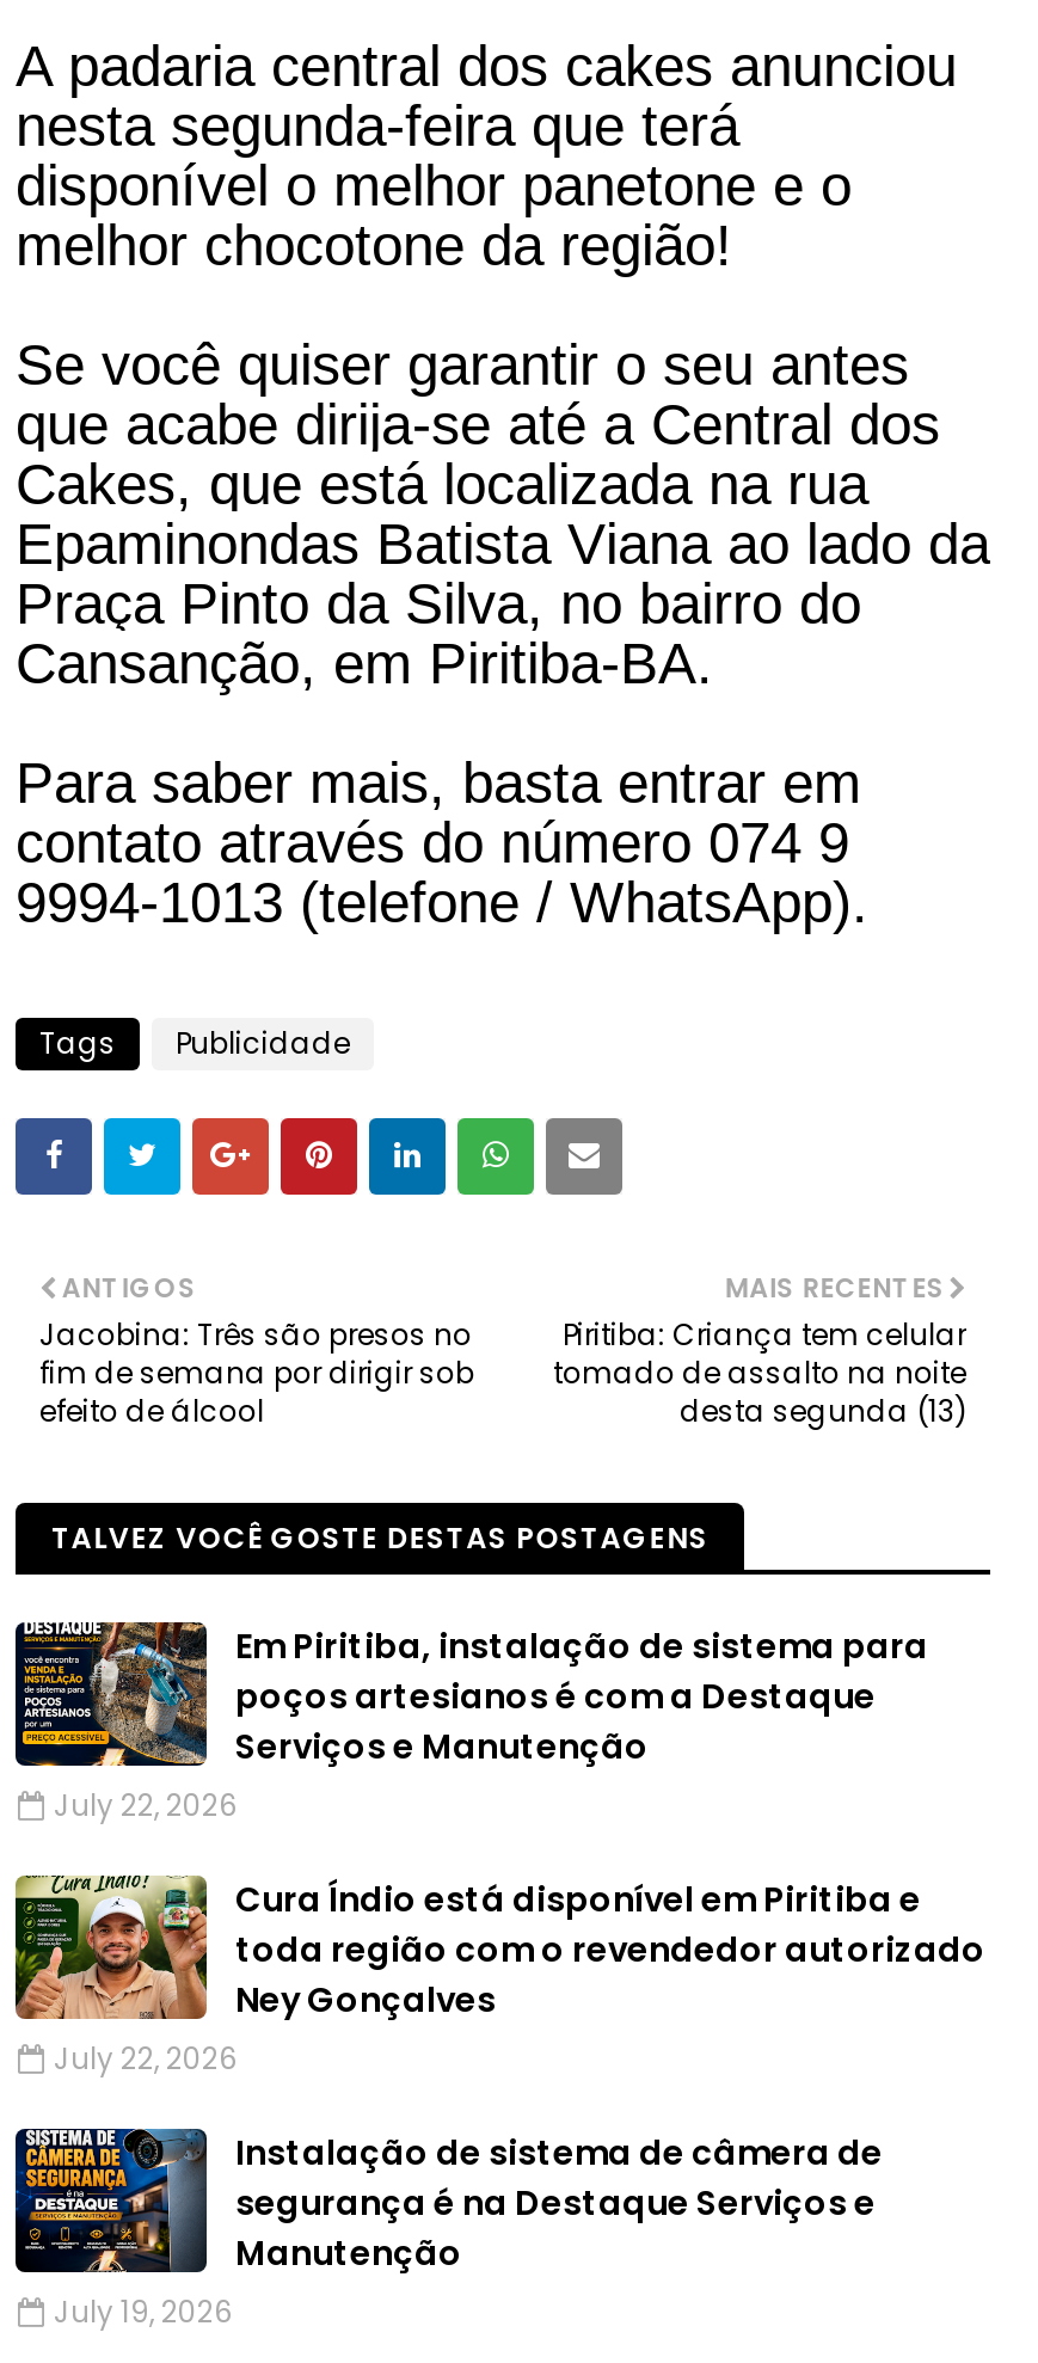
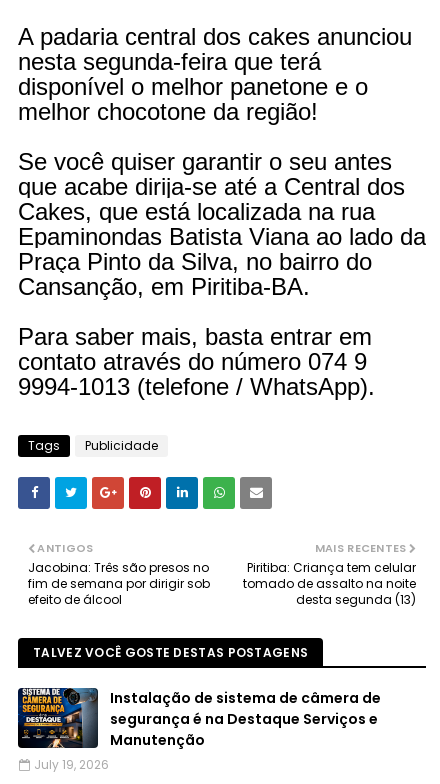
[16,1620,985,2079] [image] | Em Piritiba, instalação de sistema para | poços artesianos é com a Destaque | Serviços e Manutenção | July 22, 2026 | Cura Índio está disponível em Piritiba e | toda região com o revendedor autorizado | Ney Gonçalves | July 22, 2026 -> none
[13,1873,202,2021] [image] -> none

